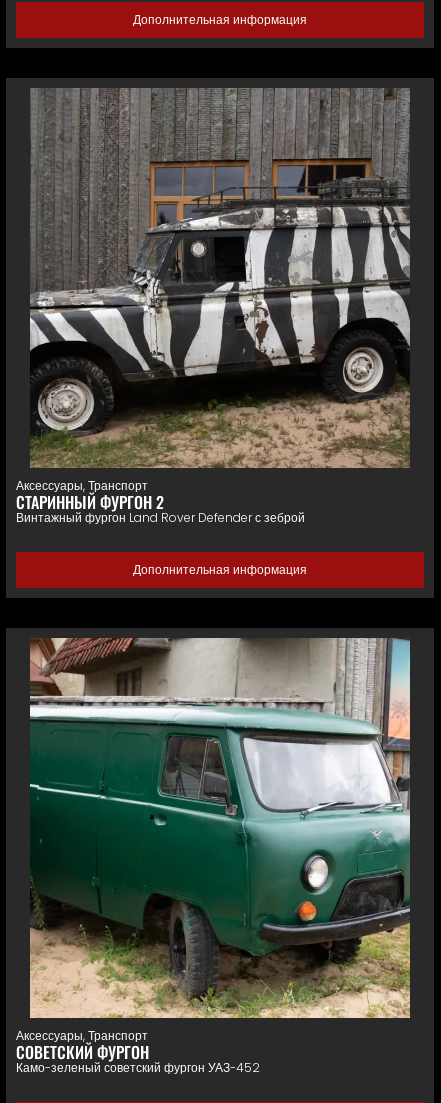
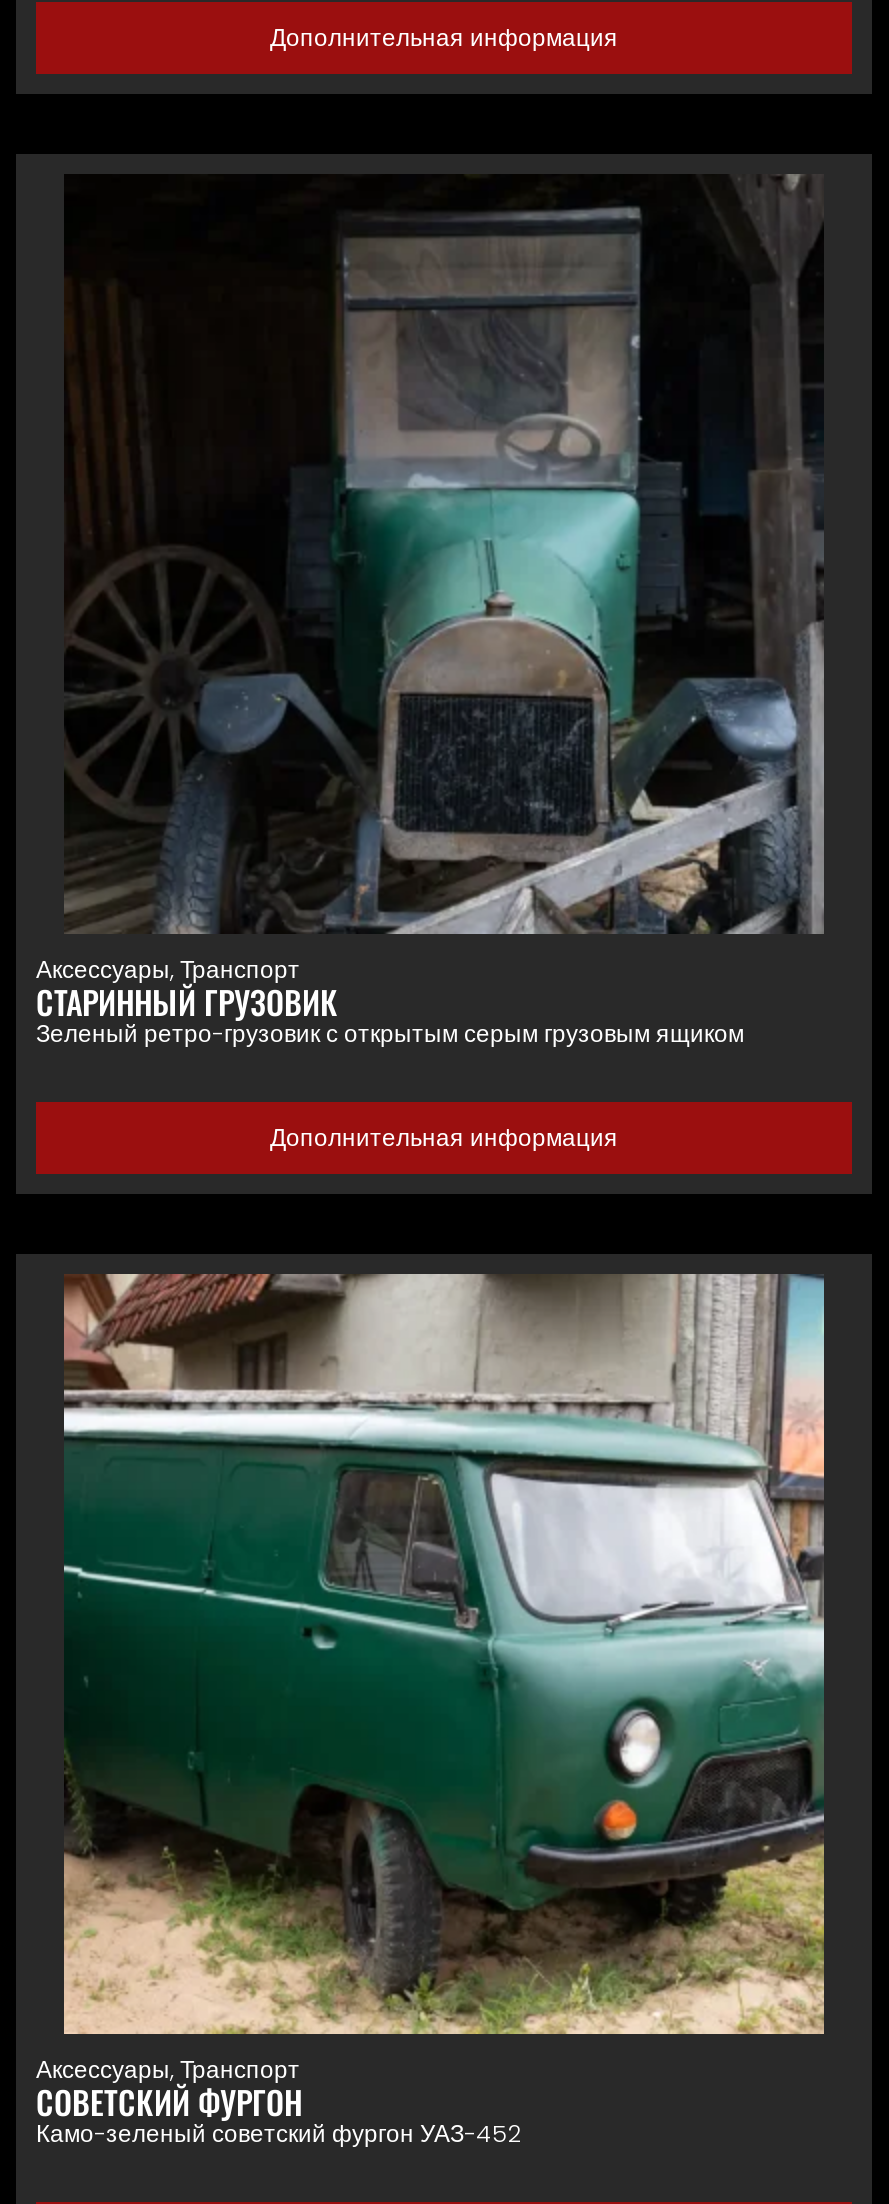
[16,87,411,526] [image] | СТАРИННЫЙ ФУРГОН 2 | Винтажный фургон Land Rover Defender с зеброй -> [36,174,826,1050] [image] | СТАРИННЫЙ ГРУЗОВИК | Зеленый ретро-грузовик с открытым серым грузовым ящиком

